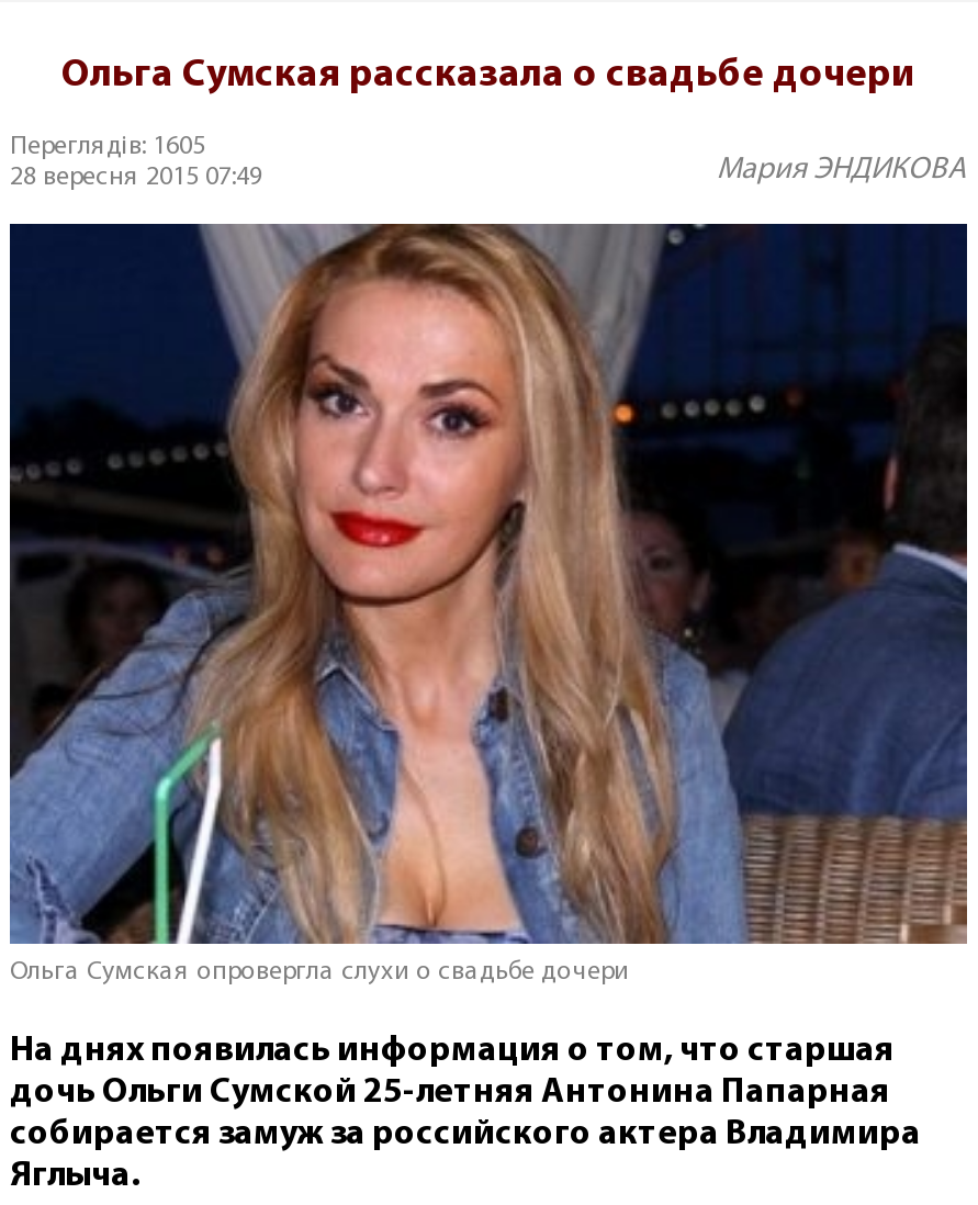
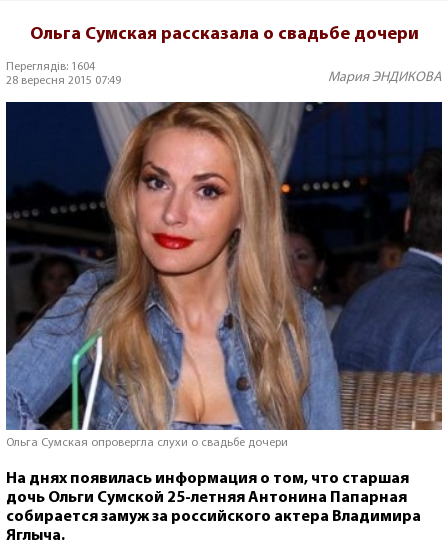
[10,134,205,160] Переглядів: 1605 -> [6,61,95,73] Переглядів: 1604

